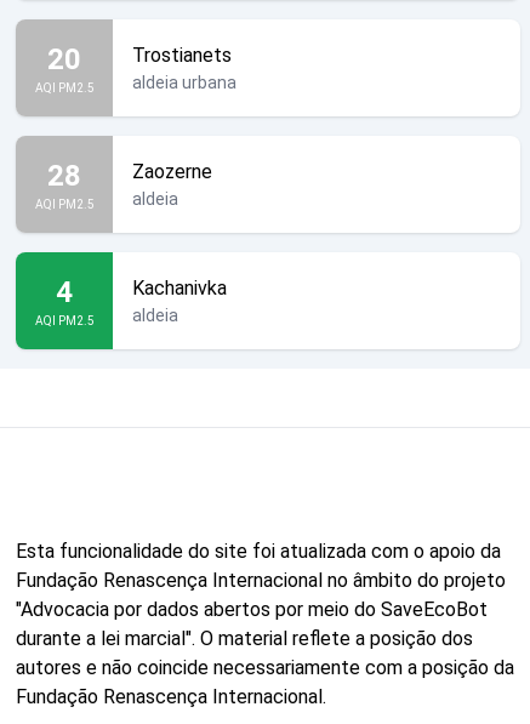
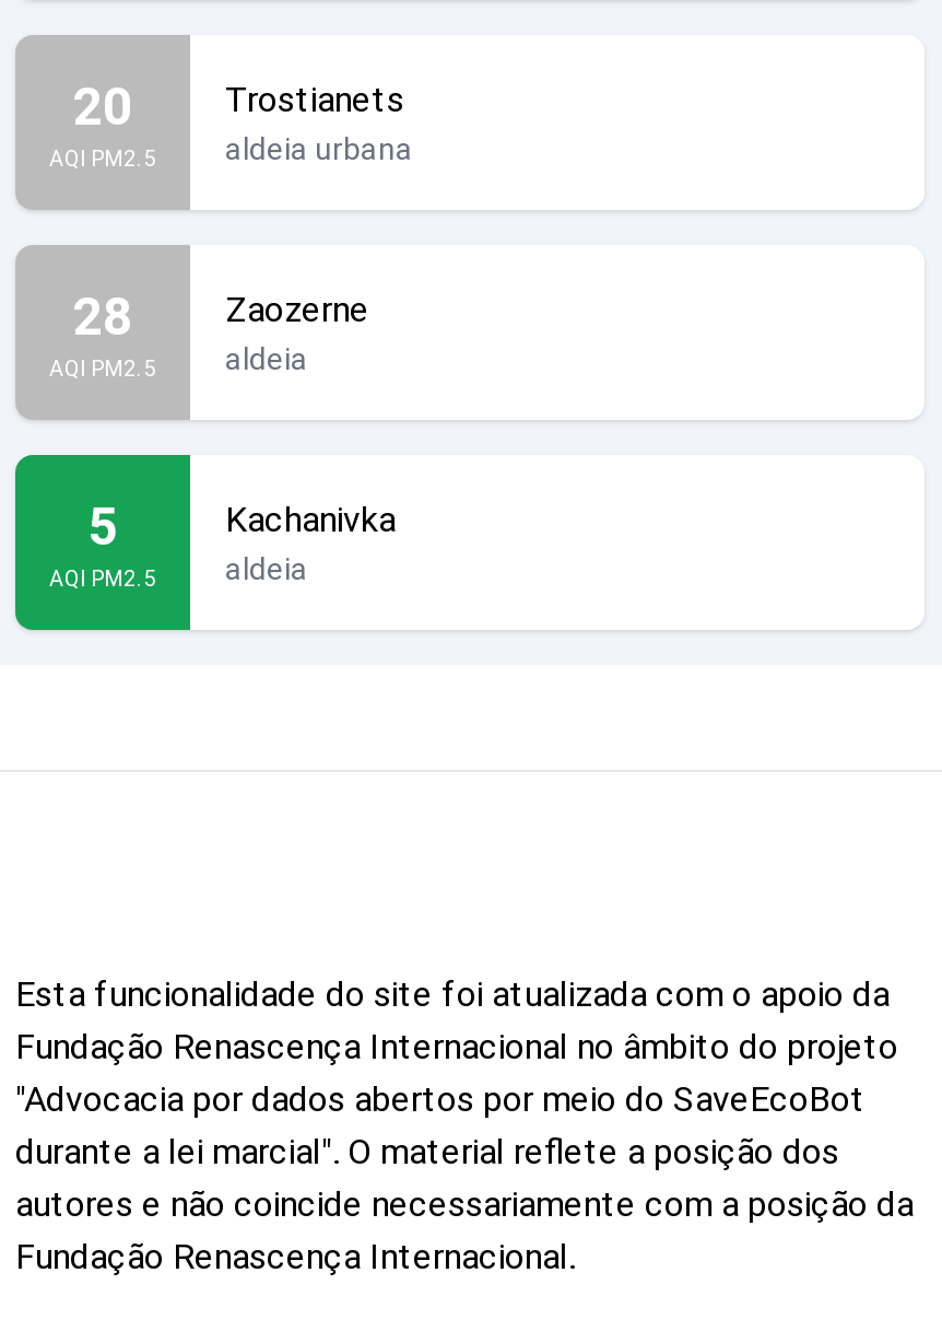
[56,275,73,309] 4 -> [87,495,118,557] 5

